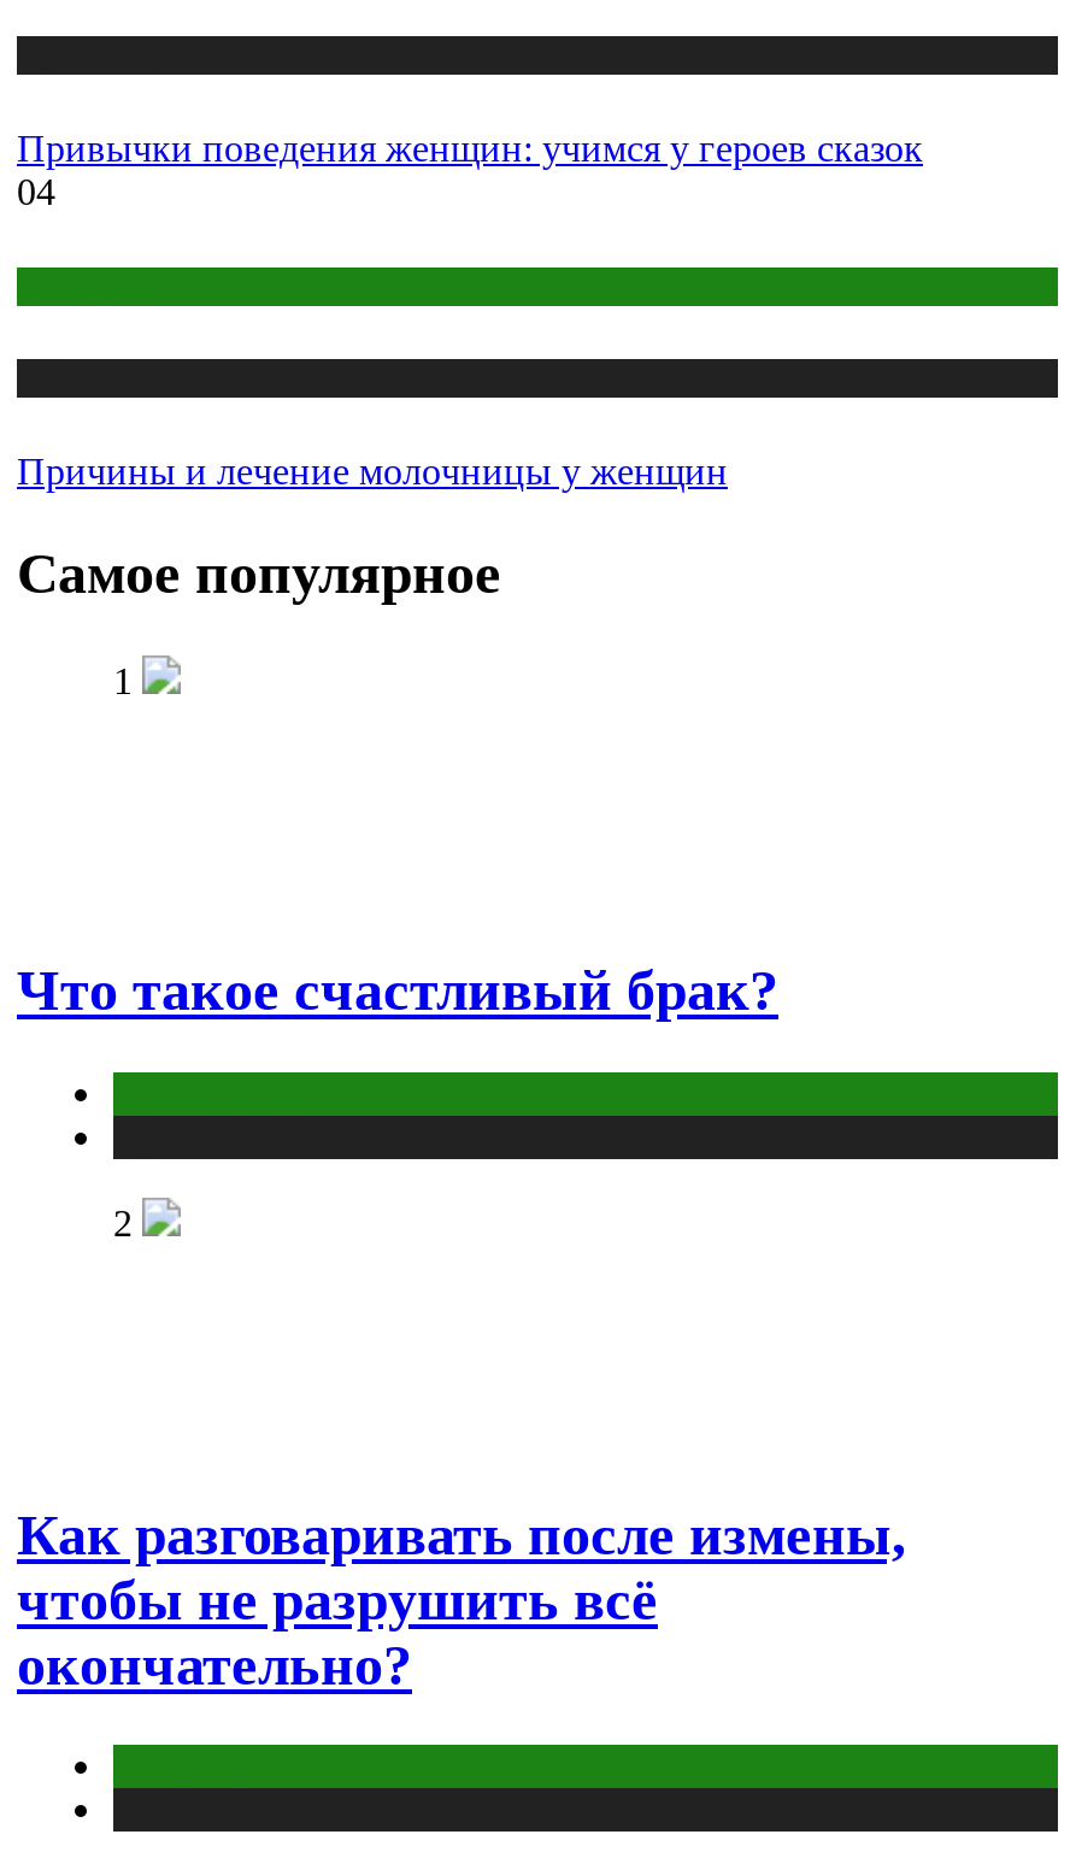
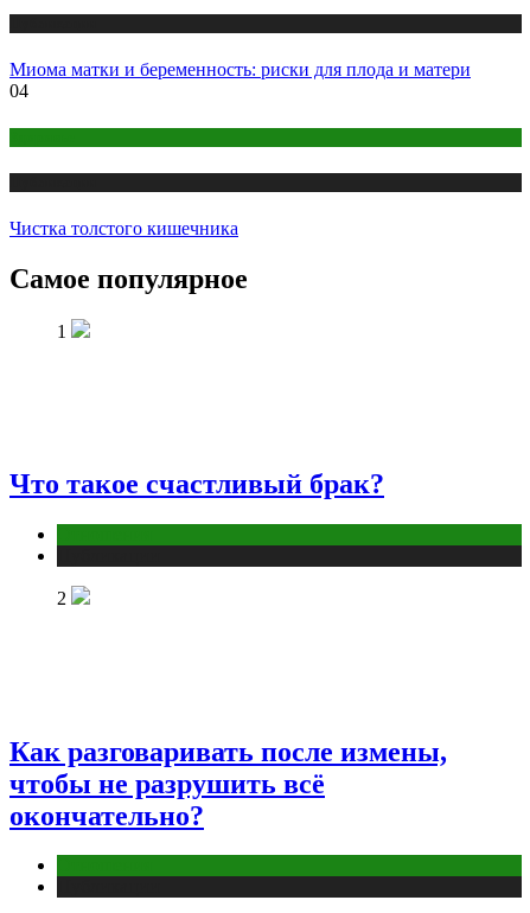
[17,127,923,168] Привычки поведения женщин: учимся у героев сказок -> [9,59,471,79] Миома матки и беременность: риски для плода и матери
[17,451,728,492] Причины и лечение молочницы у женщин -> [9,218,238,239] Чистка толстого кишечника

